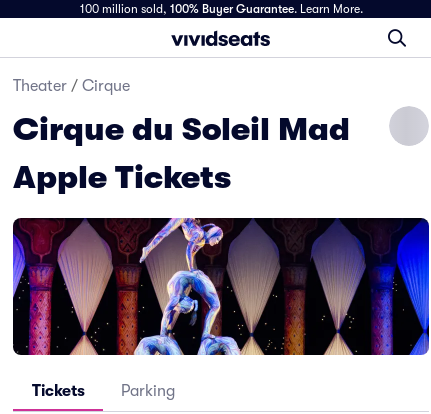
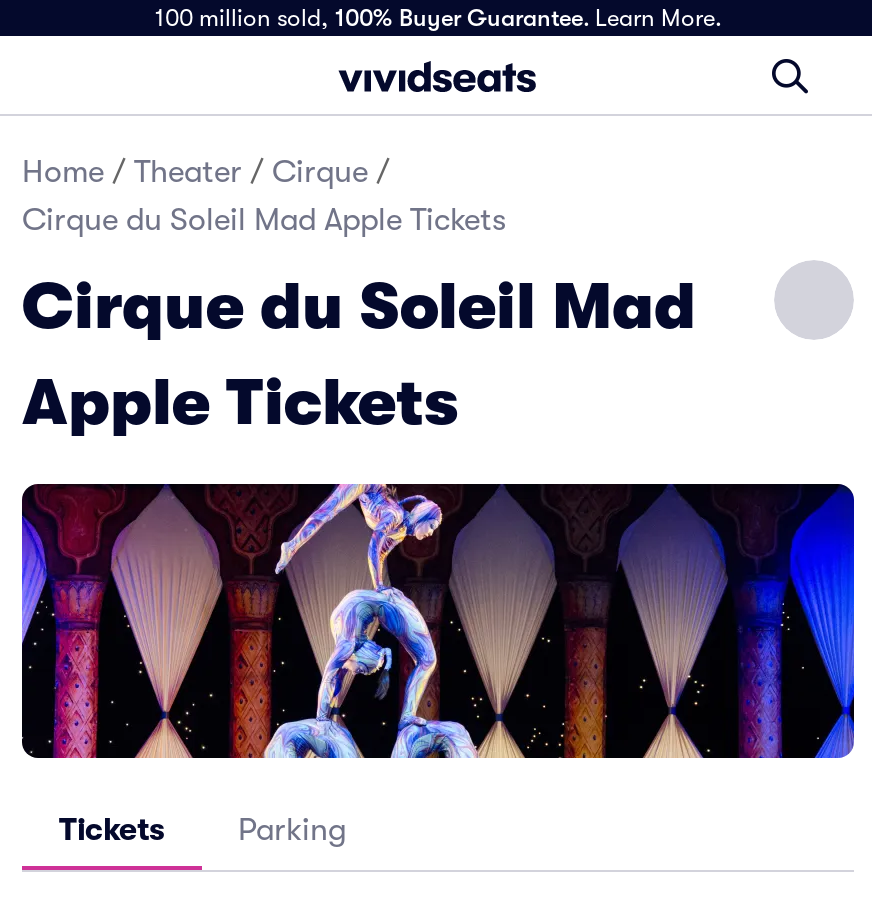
[13,77,130,95] Theater / Cirque -> [22,154,506,238] Home / Theater / Cirque / | Cirque du Soleil Mad Apple Tickets

